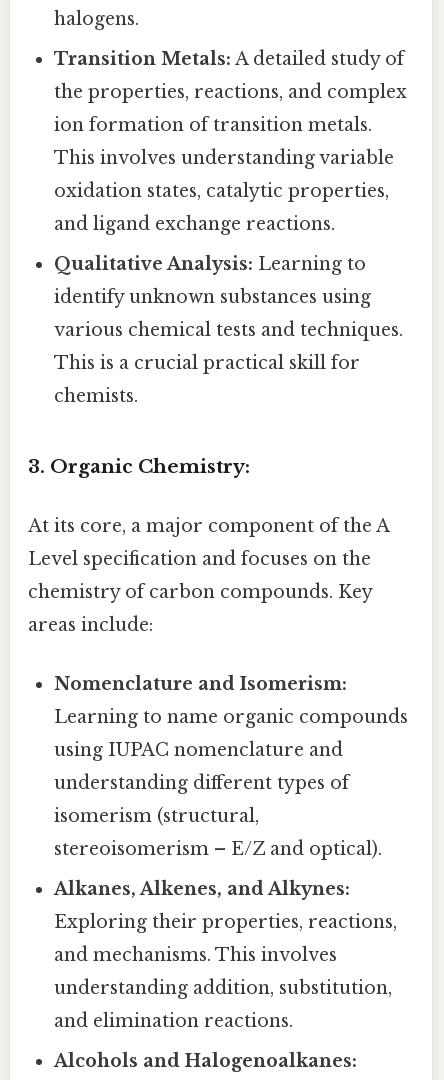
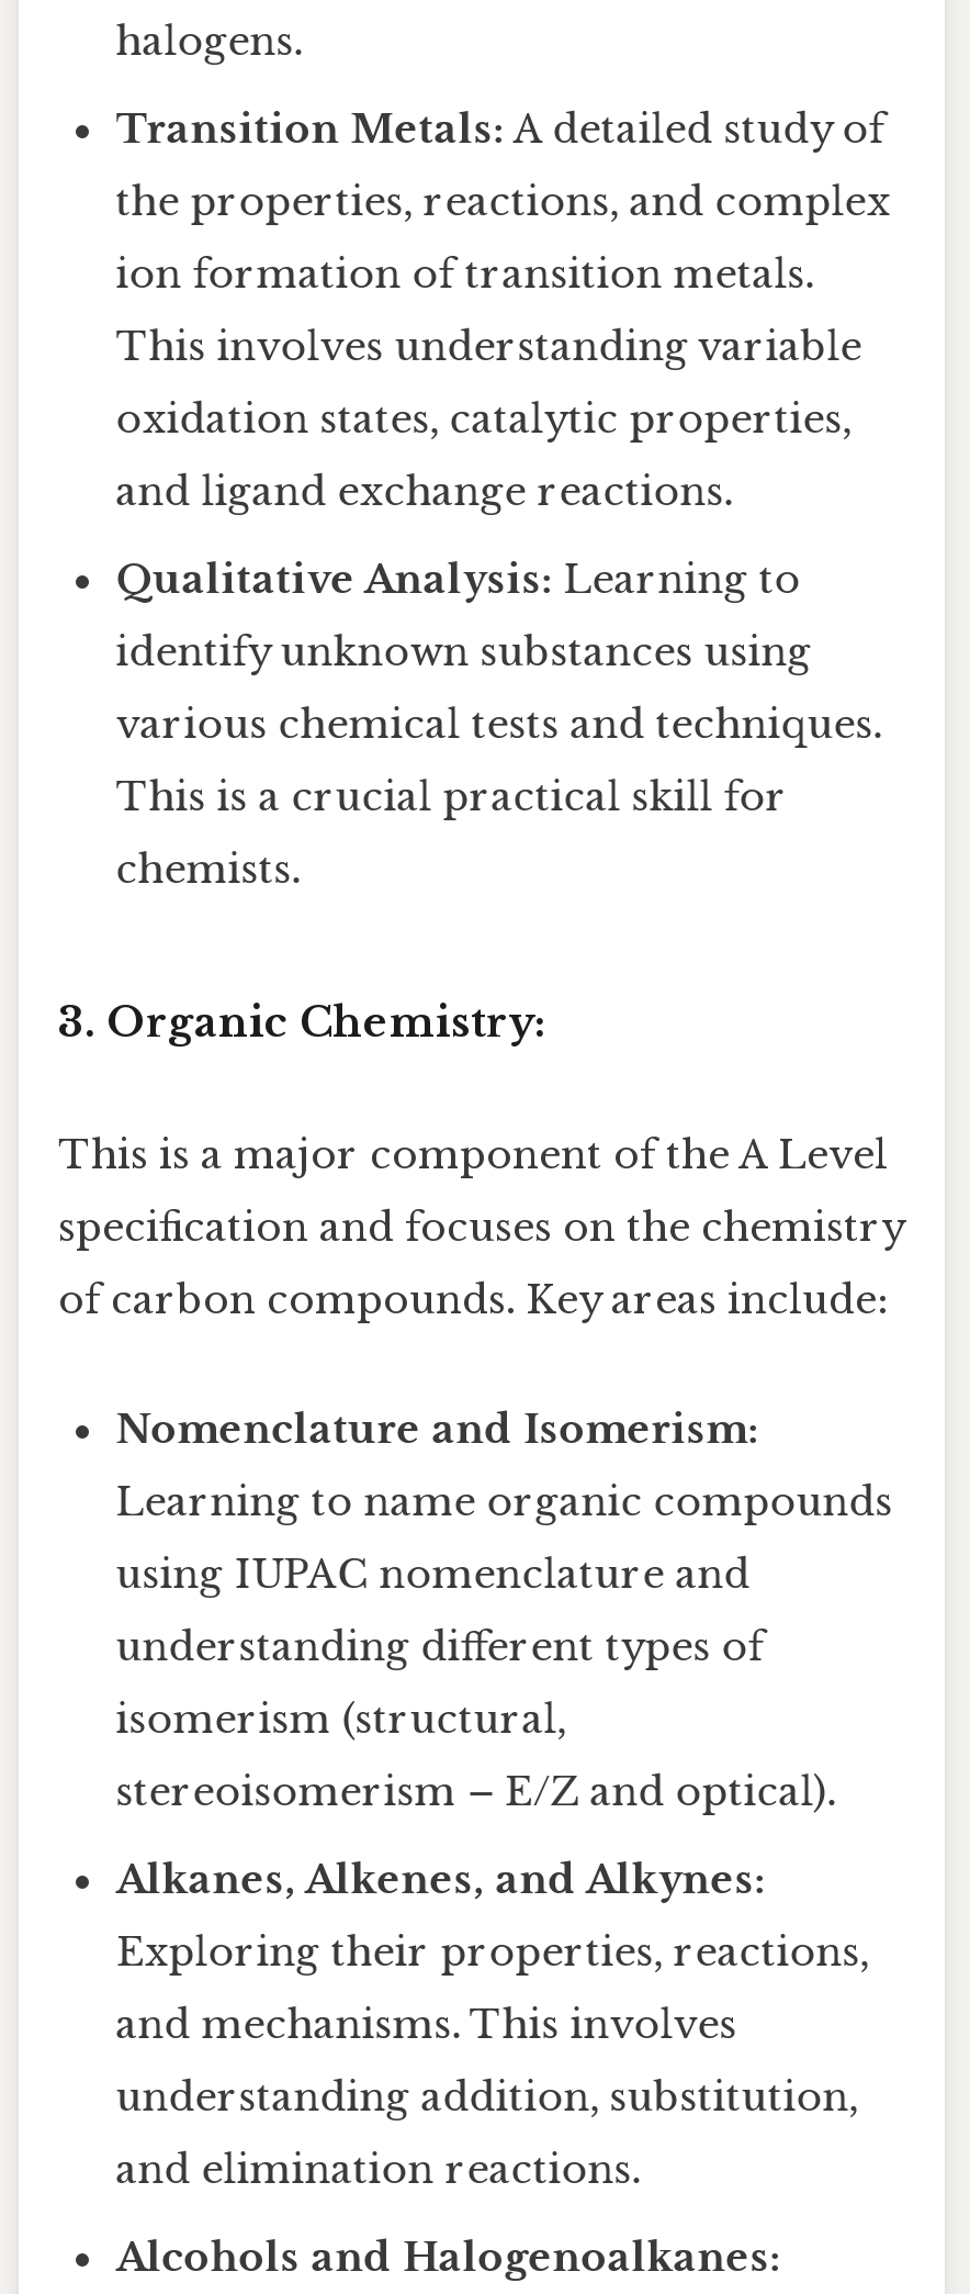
[28,515,389,636] At its core, a major component of the A | Level specification and focuses on the | chemistry of carbon compounds. Key | areas include: -> [58,1131,903,1324] This is a major component of the A Level | specification and focuses on the chemistry | of carbon compounds. Key areas include:

